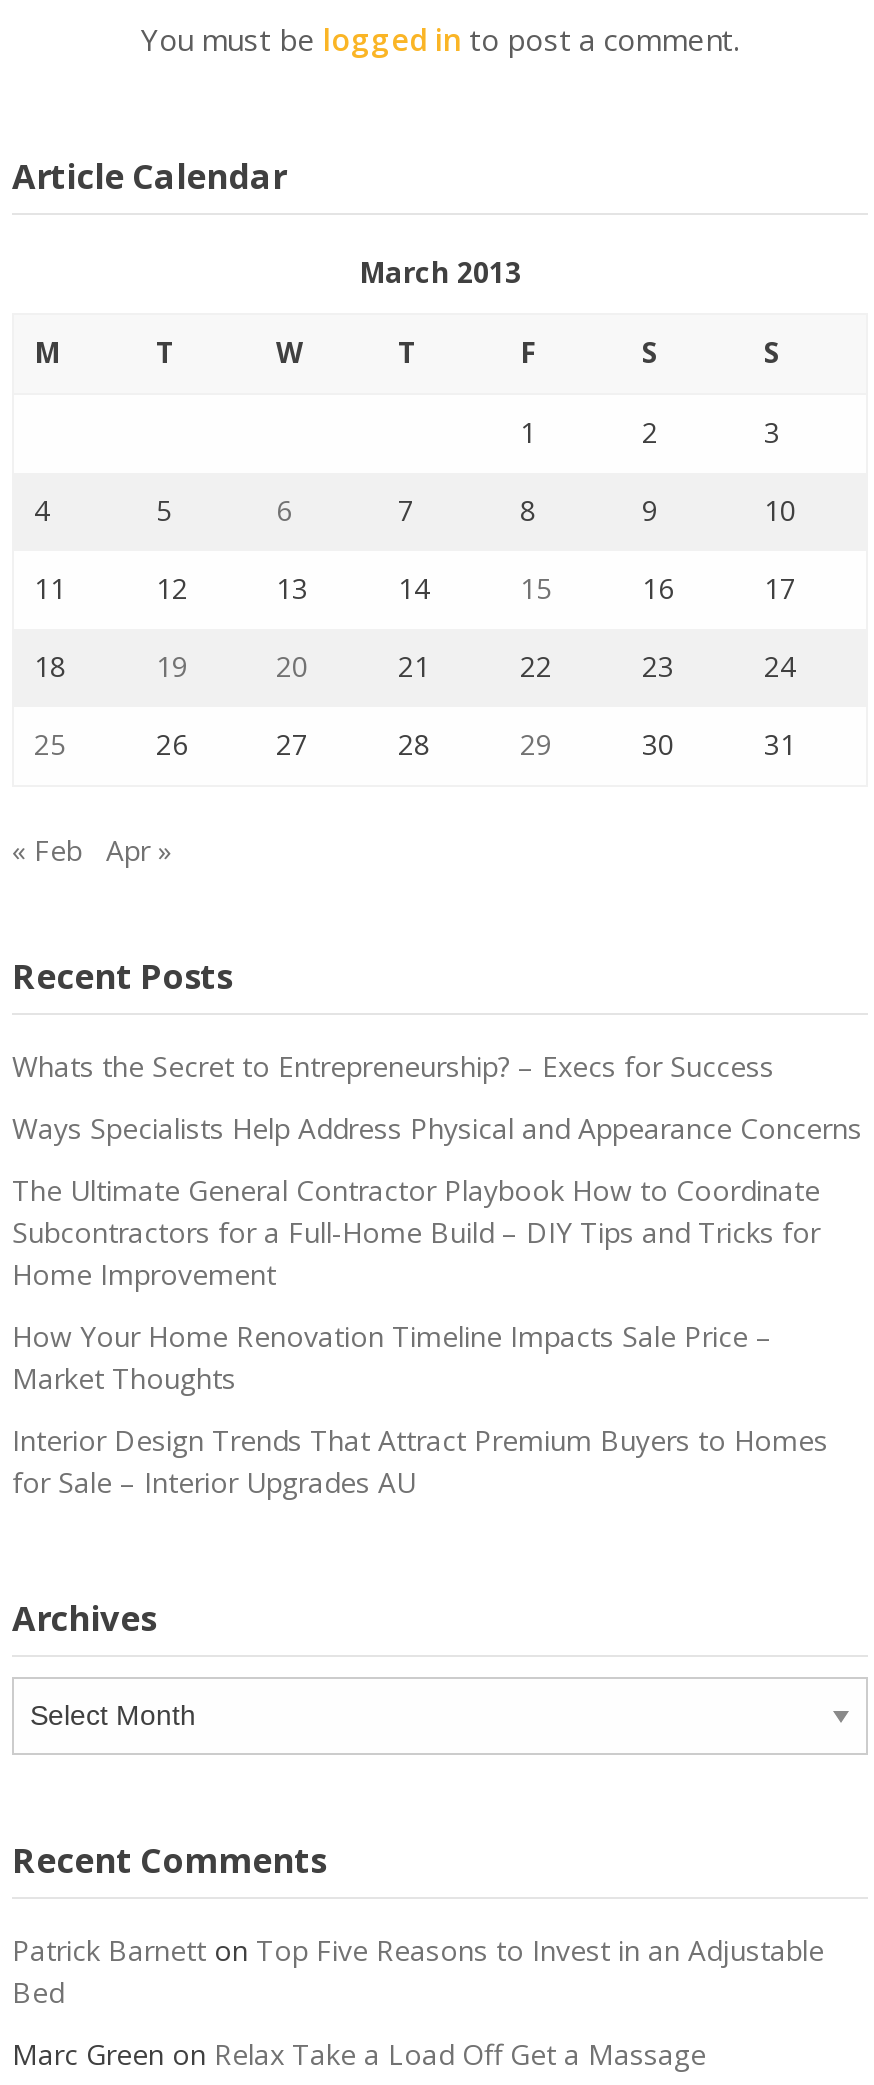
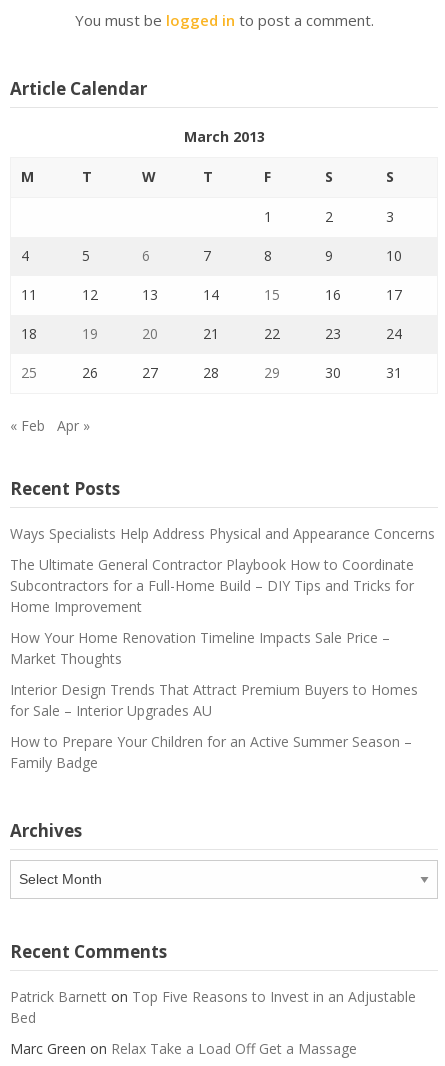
[12,1048,774,1086] Whats the Secret to Entrepreneurship? – Execs for Success -> none
moved [12,1110,862,1502] -> [10,524,435,720]: Ways Specialists Help Address Physical and Appearance Concerns | The Ultimate General Contractor Playbook How to Coordinate | Subcontractors for a Full-Home Build – DIY Tips and Tricks for | Home Improvement | How Your Home Renovation Timeline Impacts Sale Price – | Market Thoughts | Interior Design Trends That Attract Premium Buyers to Homes | for Sale – Interior Upgrades AU
none -> [10,732,412,772] How to Prepare Your Children for an Active Summer Season – | Family Badge

